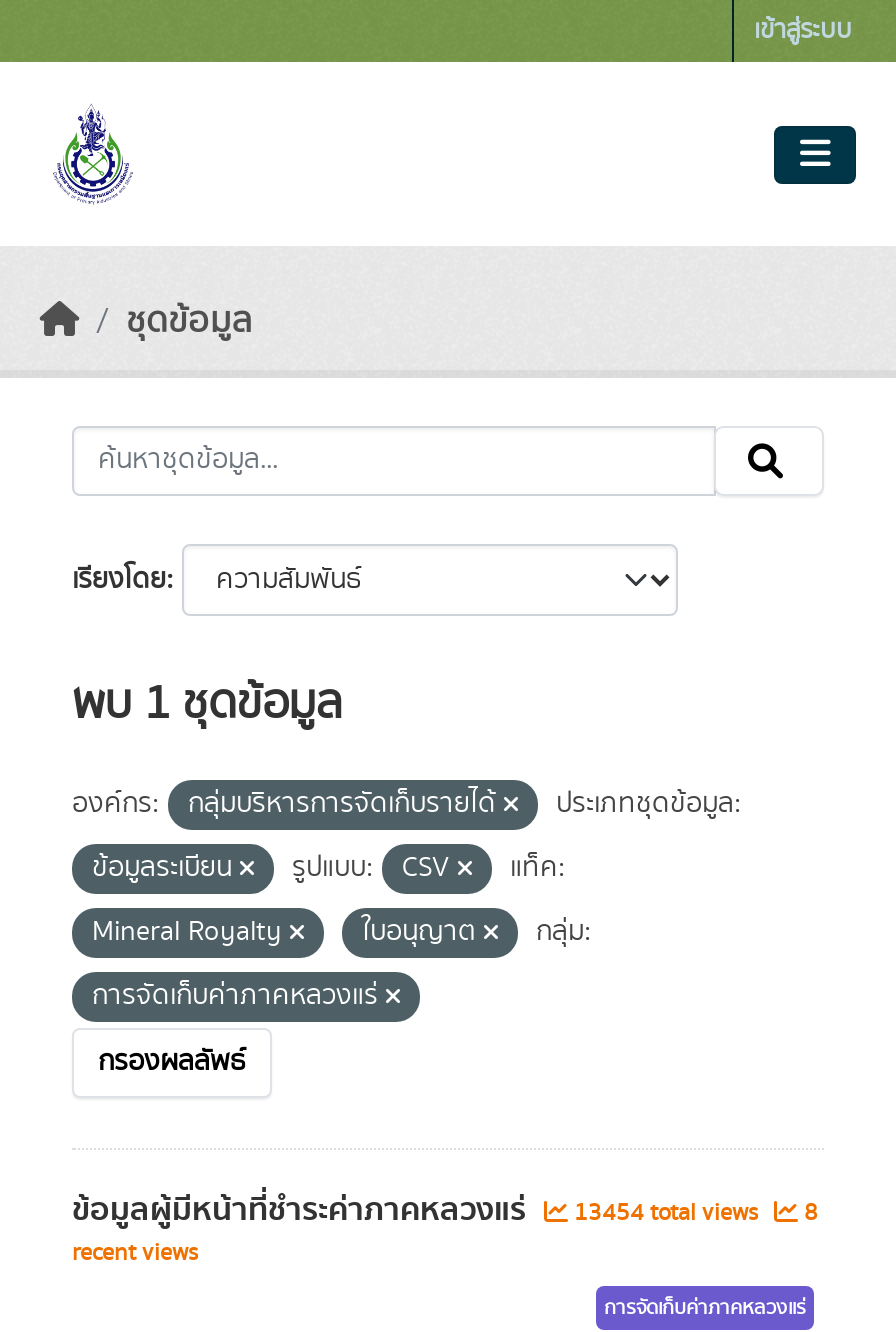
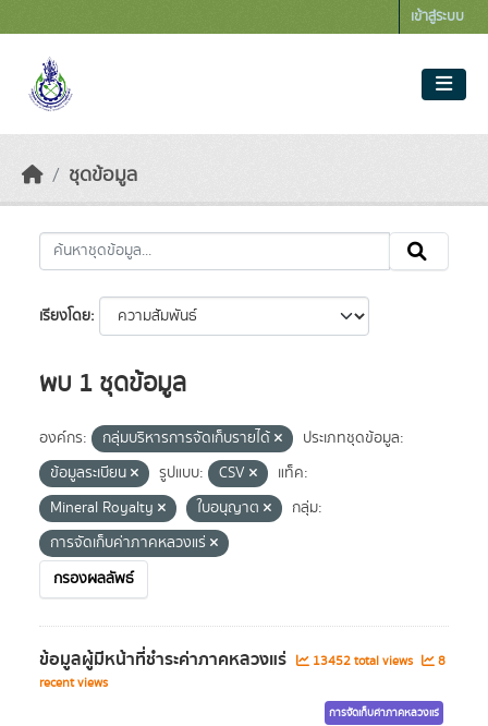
[72,1184,818,1236] ข้อมูลผู้มีหน้าที่ชำระค่าภาคหลวงแร่ 13454 total views 8 -> [39,645,446,674] ข้อมูลผู้มีหน้าที่ชำระค่าภาคหลวงแร่ 13452 total views 8

